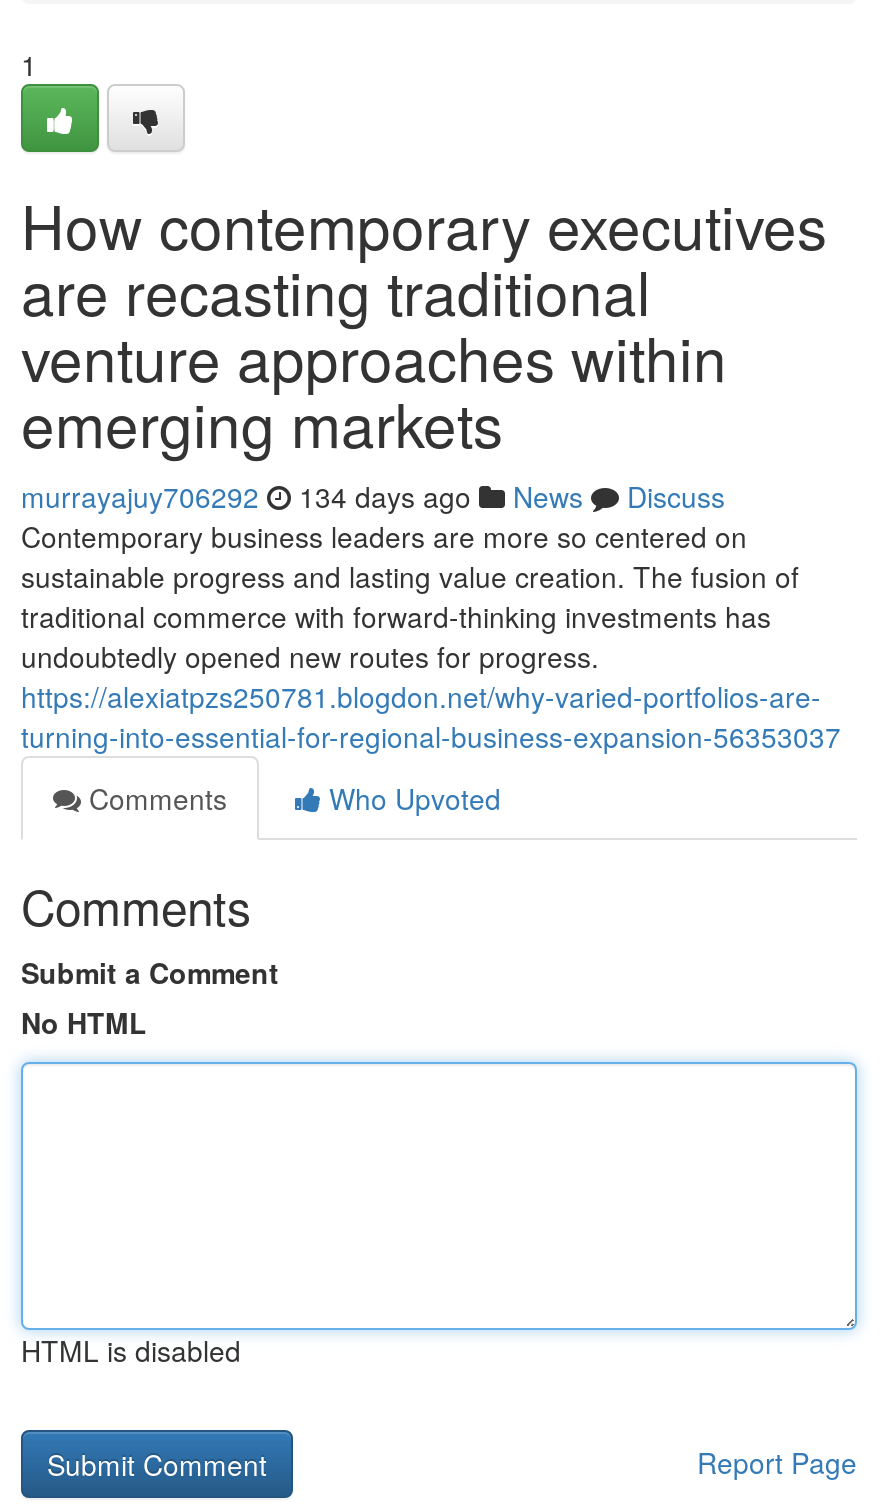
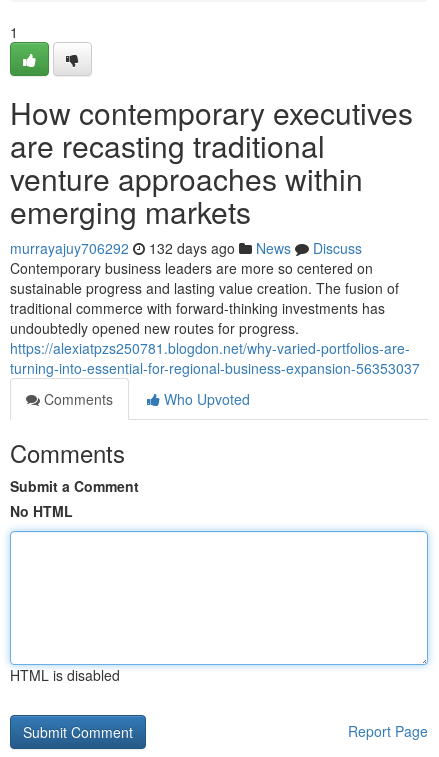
[21,476,725,516] murrayajuy706292 134 days ago News Discuss -> [10,238,362,258] murrayajuy706292 132 days ago News Discuss

